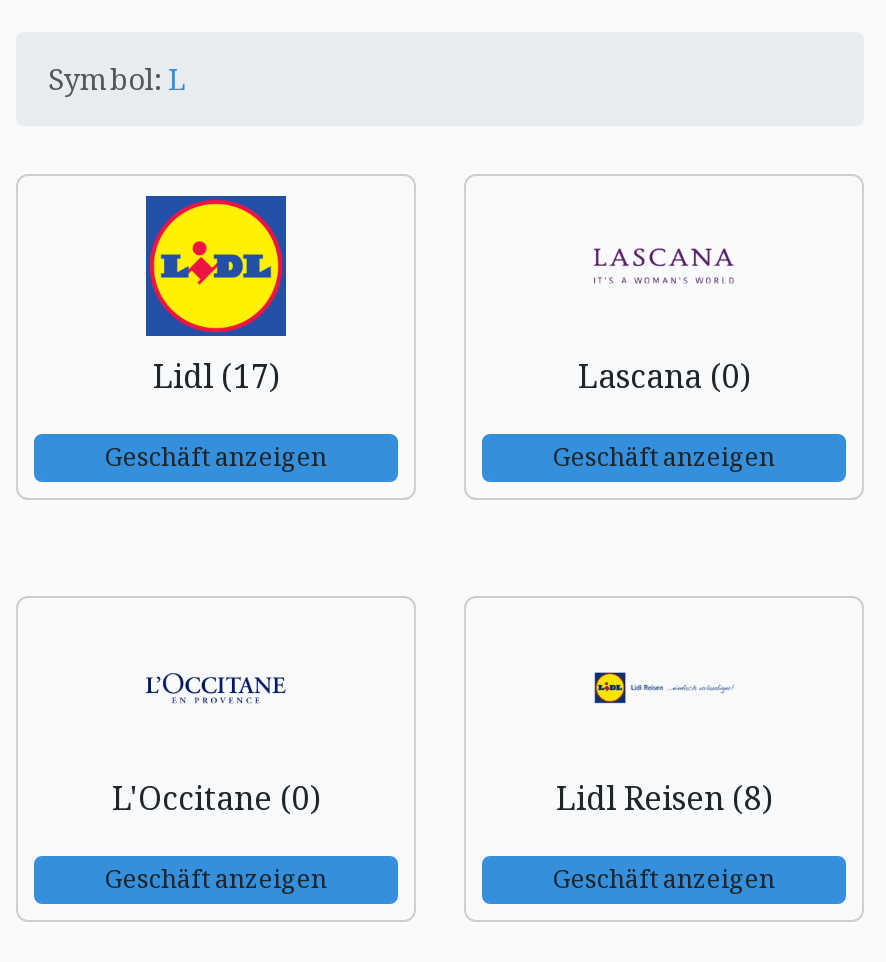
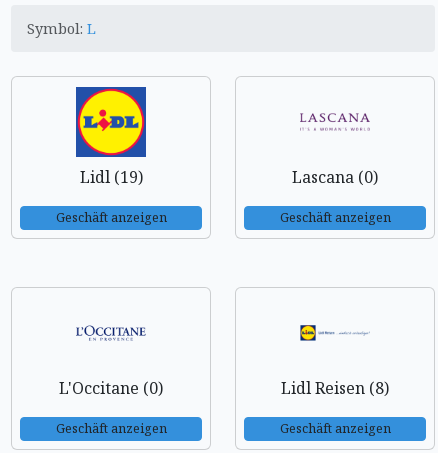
[153,354,279,398] Lidl (17) -> [79,166,142,188] Lidl (19)

